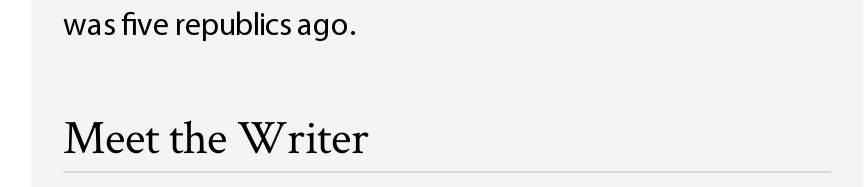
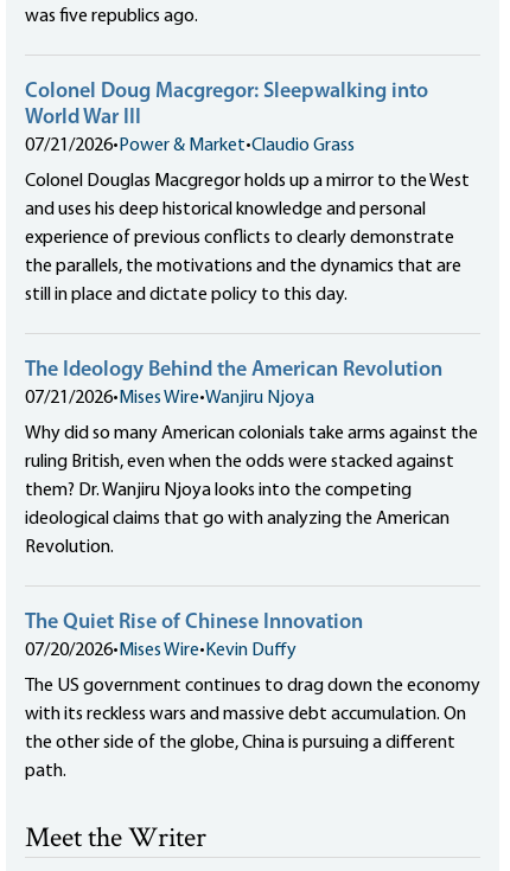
none -> [25,81,480,781] Colonel Doug Macgregor: Sleepwalking into | World War III | 07/21/2026• Power & Market•Claudio Grass | Colonel Douglas Macgregor holds up a mirror to the West | and uses his deep historical knowledge and personal | experience of previous conflicts to clearly demonstrate | the parallels, the motivations and the dynamics that are | still in place and dictate policy to this day. | The Ideology Behind the American Revolution | 07/21/2026• Mises Wire•Wanjiru Njoya | Why did so many American colonials take arms against the | ruling British, even when the odds were stacked against | them? Dr. Wanjiru Njoya looks into the competing | ideological claims that go with analyzing the American | Revolution. | The Quiet Rise of Chinese Innovation | 07/20/2026• Mises Wire• Kevin Duffy | The US government continues to drag down the economy | with its reckless wars and massive debt accumulation. On | the other side of the globe, China is pursuing a different | path.

